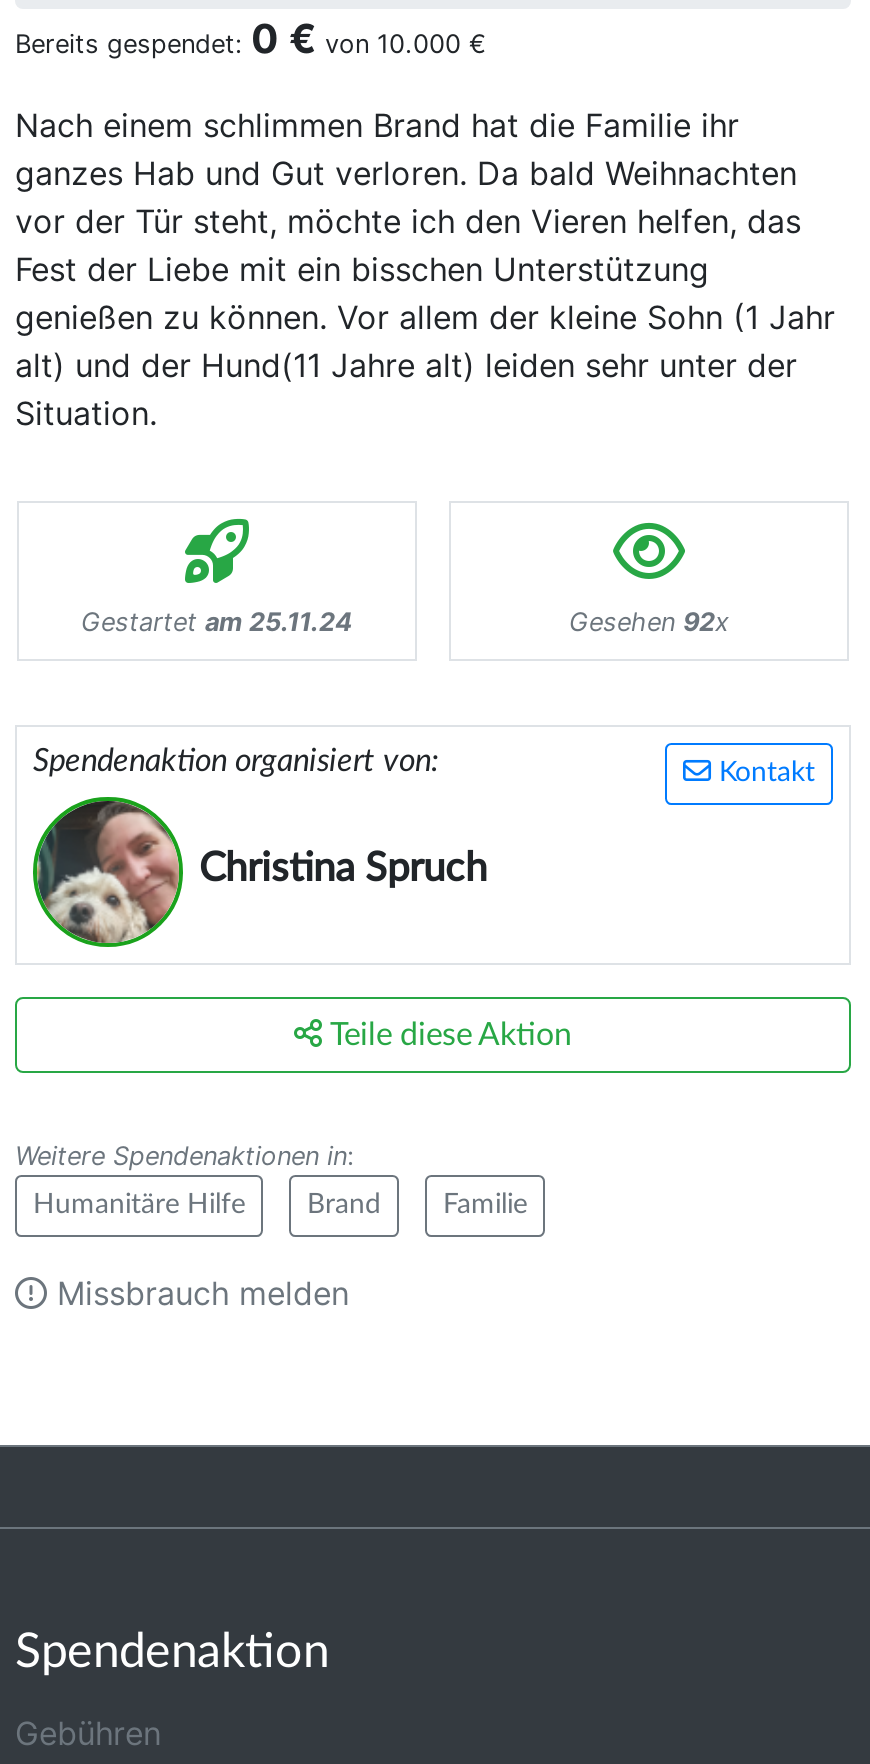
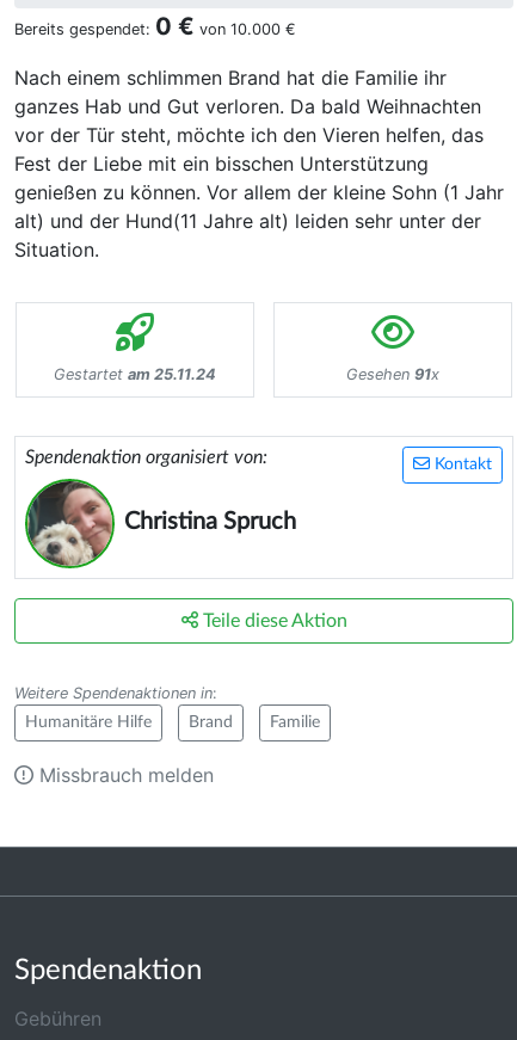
[569,608,729,638] Gesehen 92x -> [346,366,439,384] Gesehen 91x

